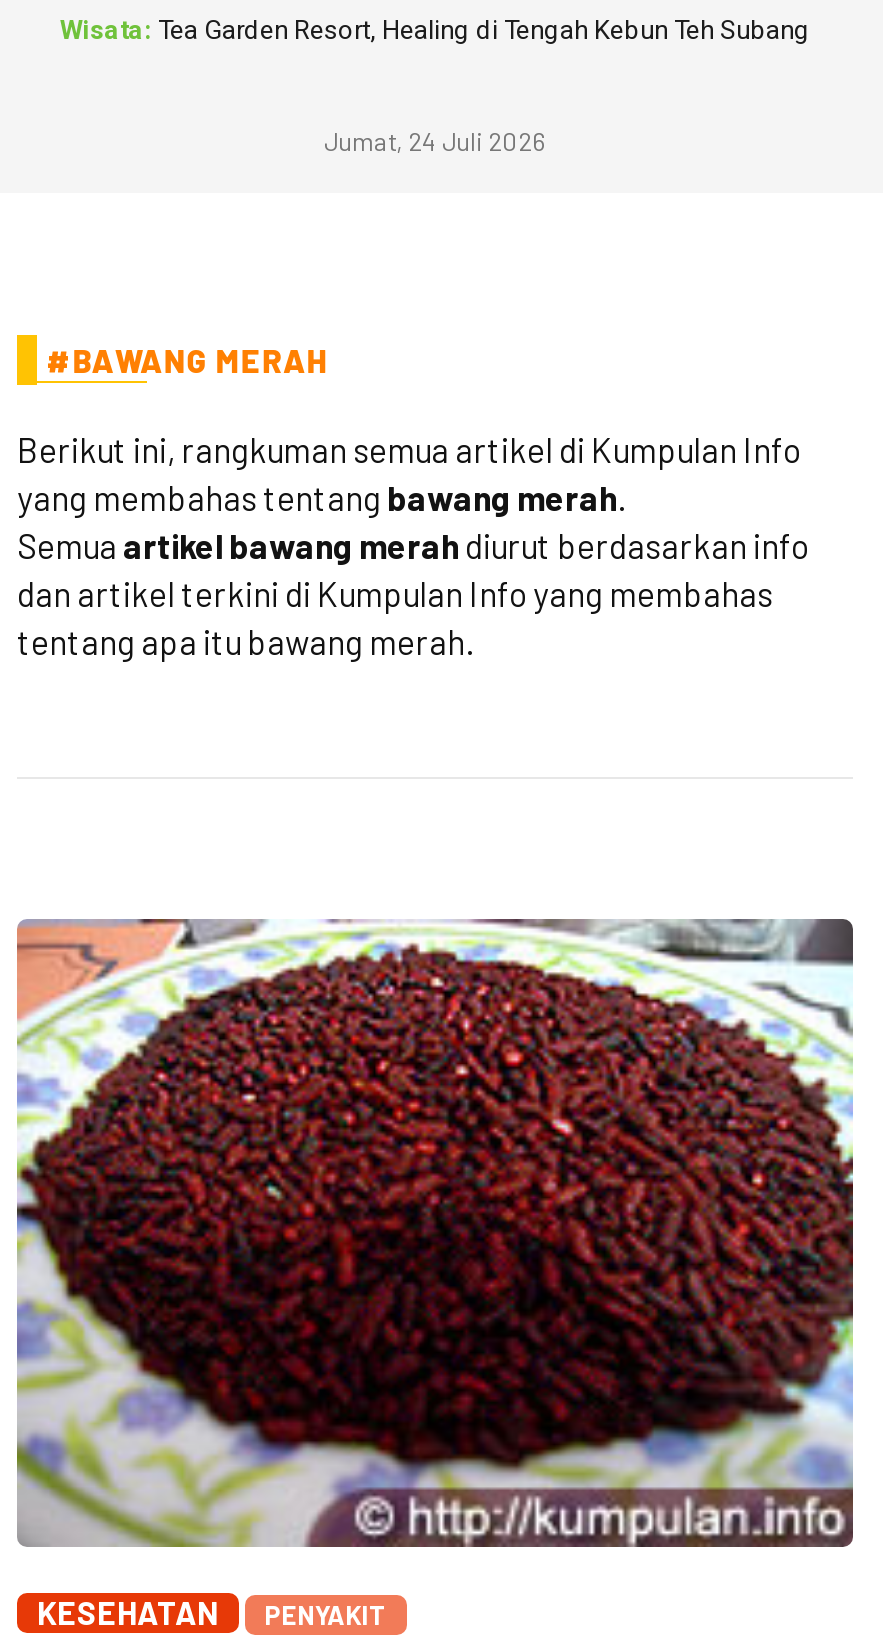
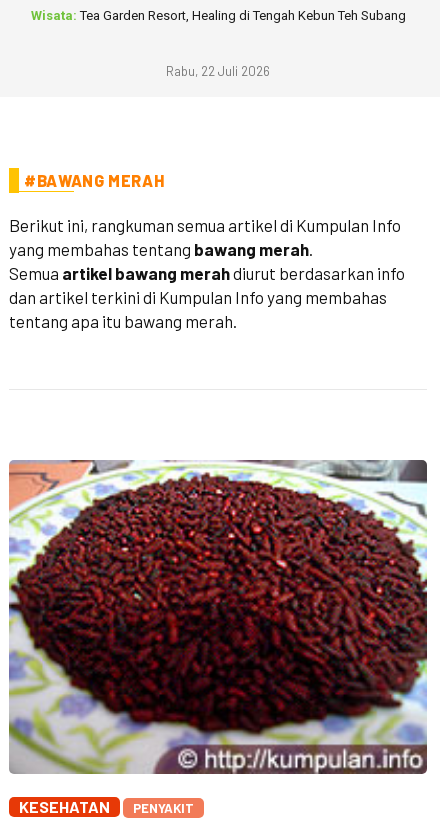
[324,125,546,157] Jumat, 24 Juli 2026 -> [166,63,270,79] Rabu, 22 Juli 2026

